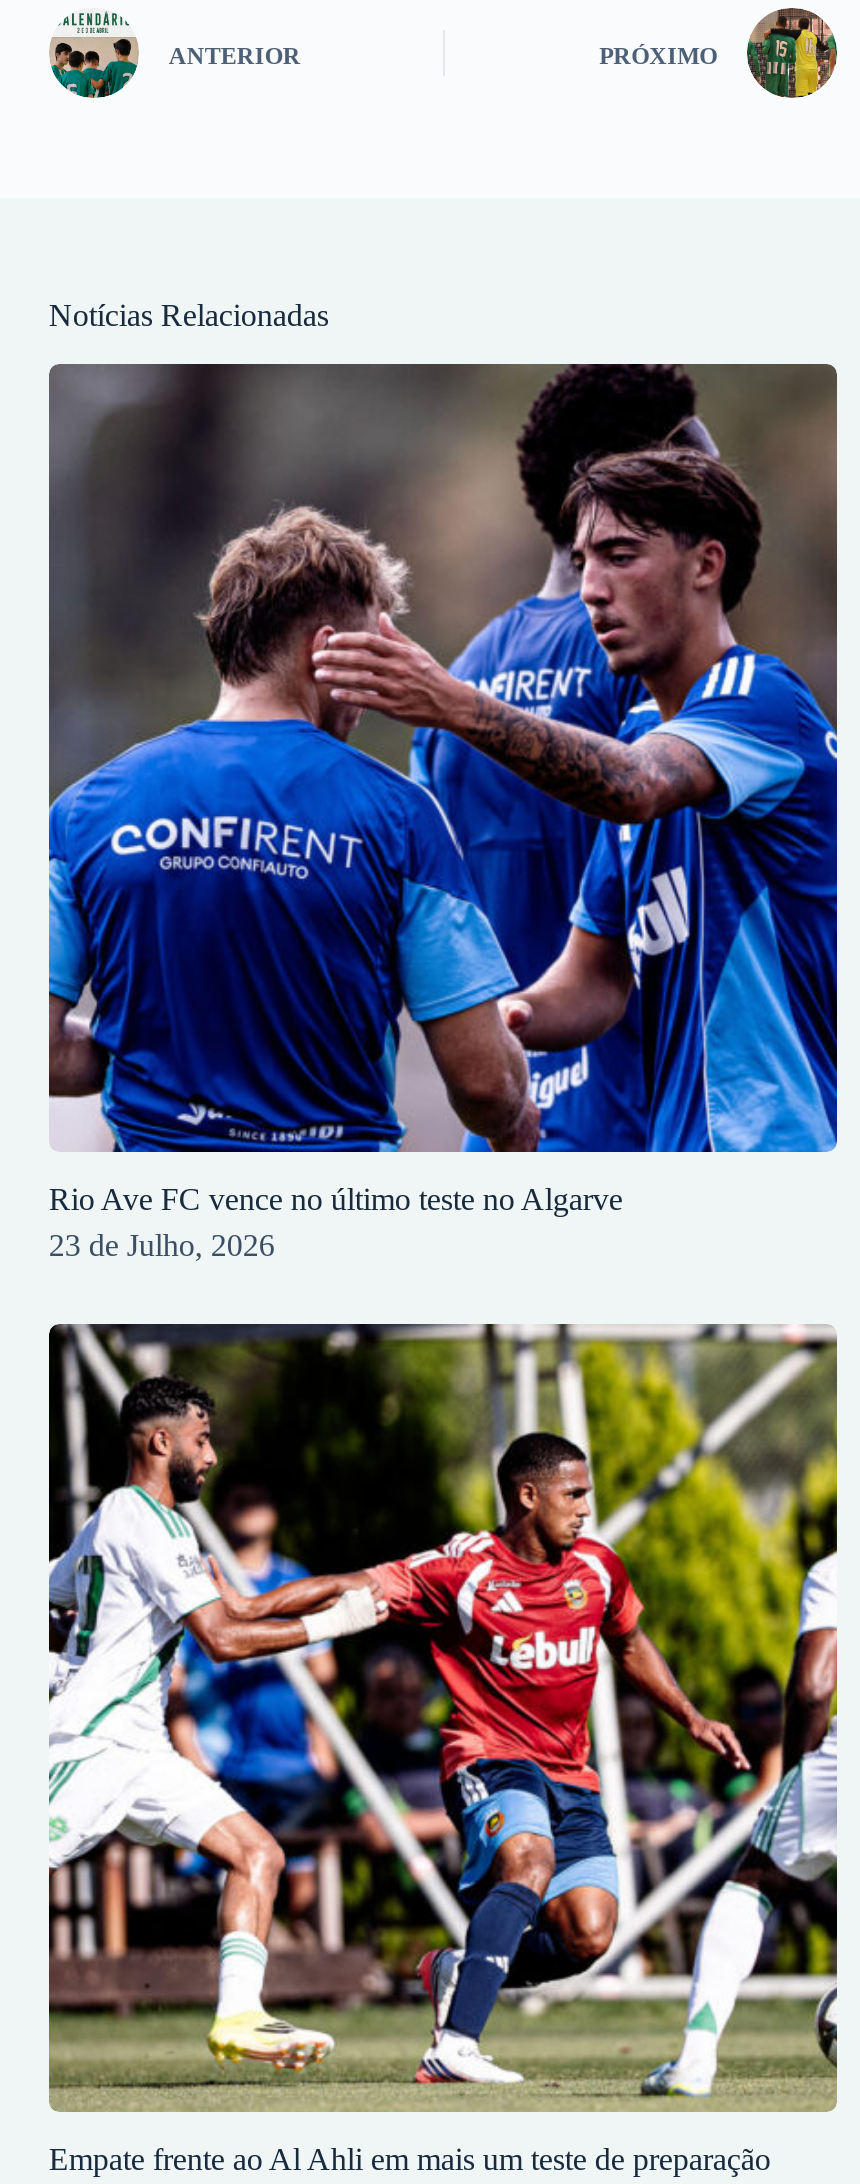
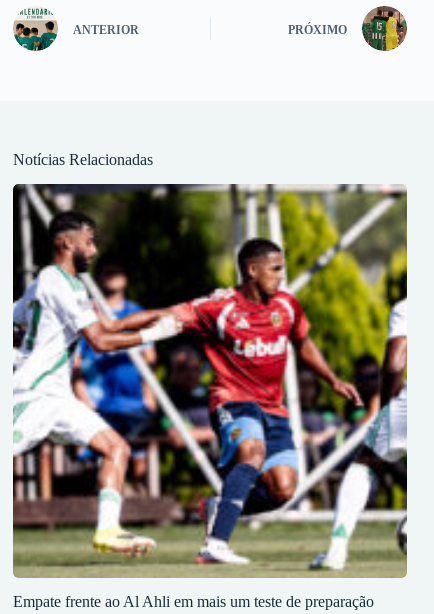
[47,362,839,1262] [image] | Rio Ave FC vence no último teste no Algarve | 23 de Julho, 2026 -> none

